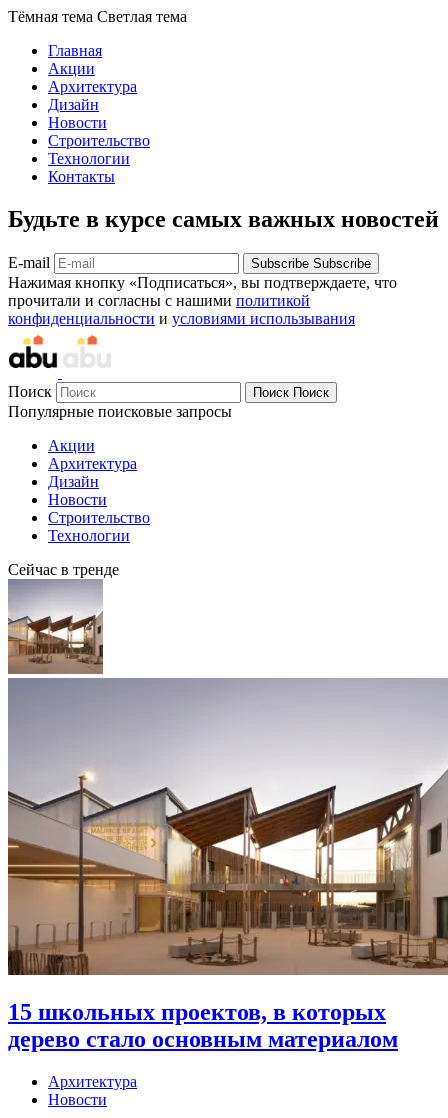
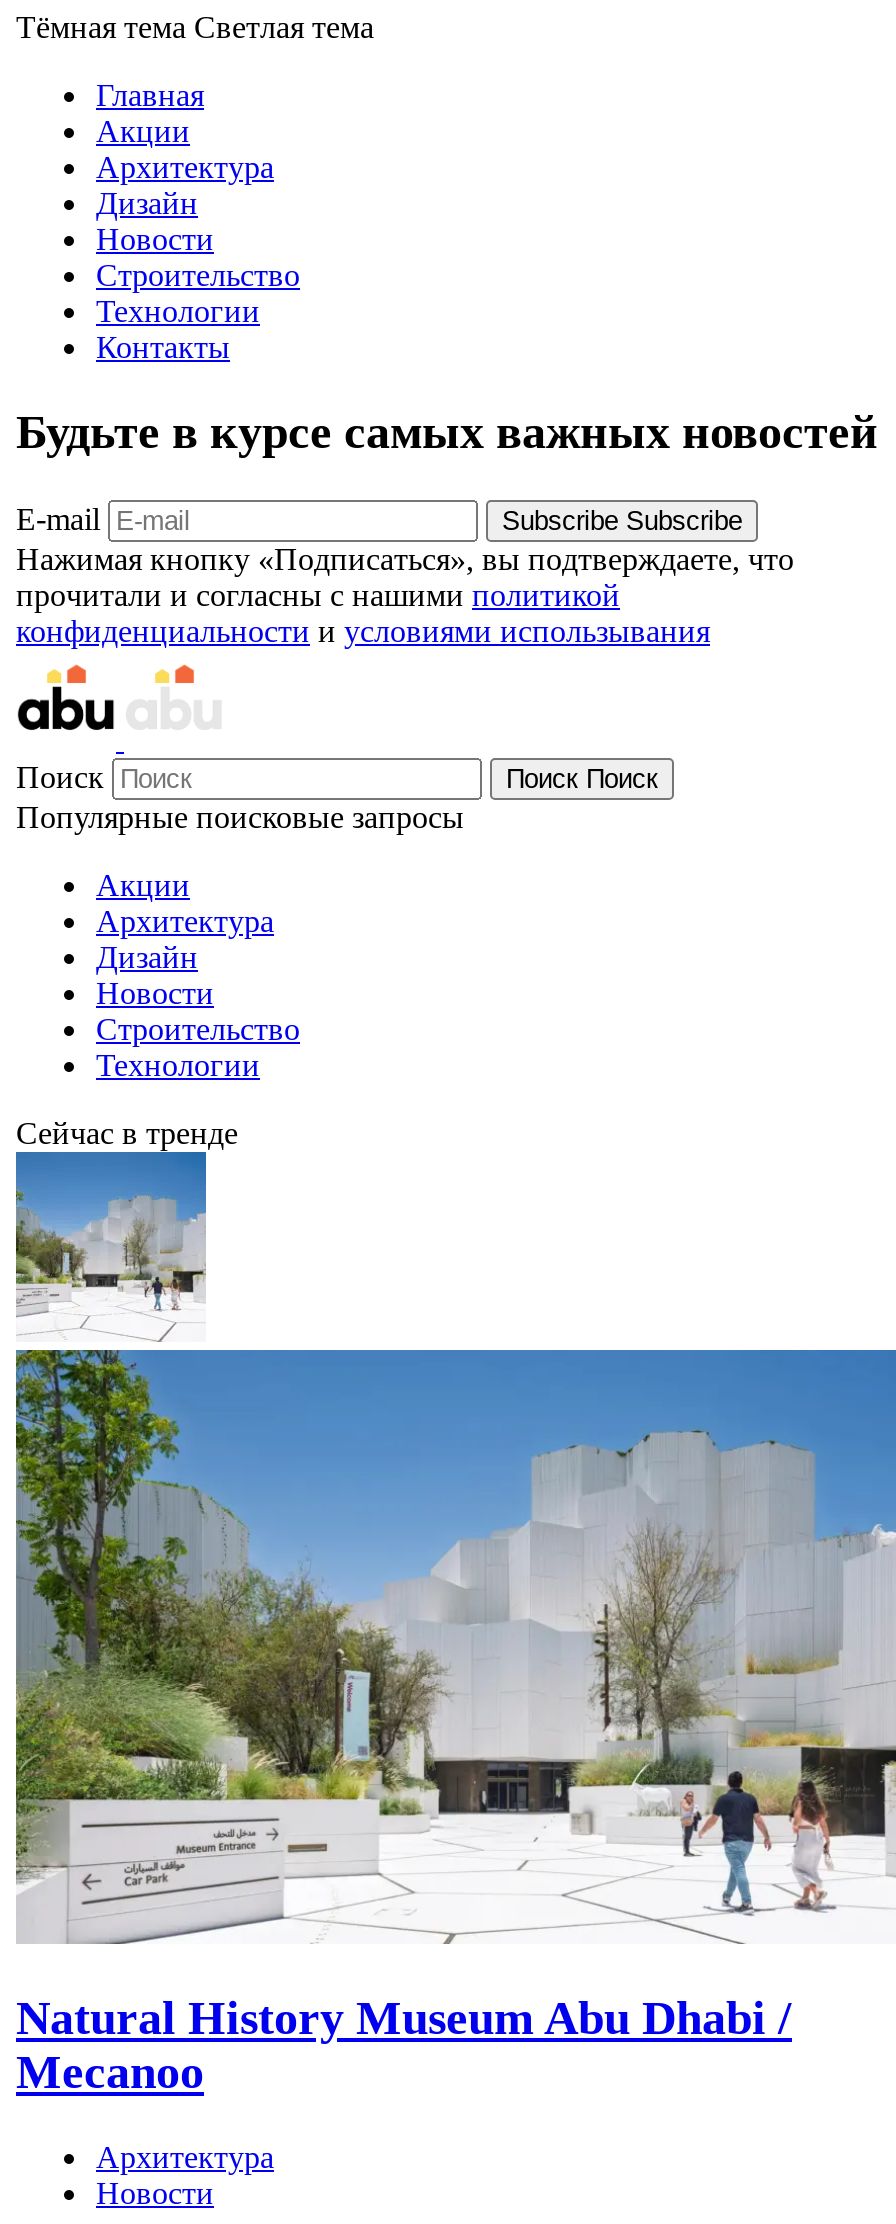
[7,580,445,1052] [image] | 15 школьных проектов, в которых | дерево стало основным материалом -> [14,1154,890,2097] [image] | Natural History Museum Abu Dhabi / | Mecanoo

